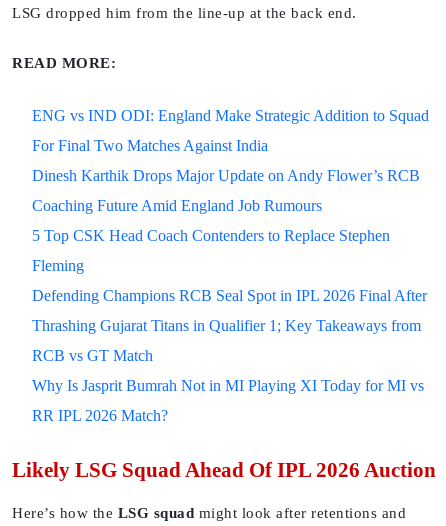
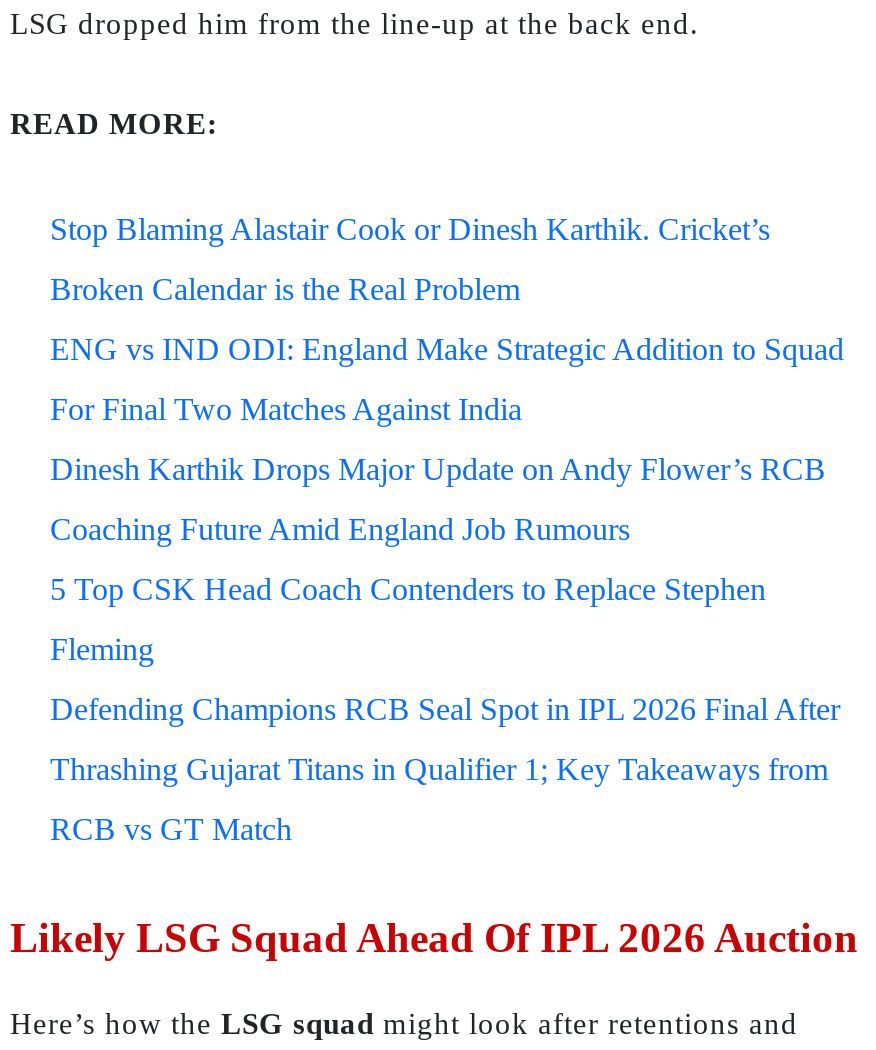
none -> [50,213,770,307] Stop Blaming Alastair Cook or Dinesh Karthik. Cricket’s | Broken Calendar is the Real Problem
moved [32,107,429,364] -> [50,333,844,847]: ENG vs IND ODI: England Make Strategic Addition to Squad | For Final Two Matches Against India | Dinesh Karthik Drops Major Update on Andy Flower’s RCB | ... | Thrashing Gujarat Titans in Qualifier 1; Key Takeaways from | RCB vs GT Match
[32,377,424,424] Why Is Jasprit Bumrah Not in MI Playing XI Today for MI vs | RR IPL 2026 Match? -> none

